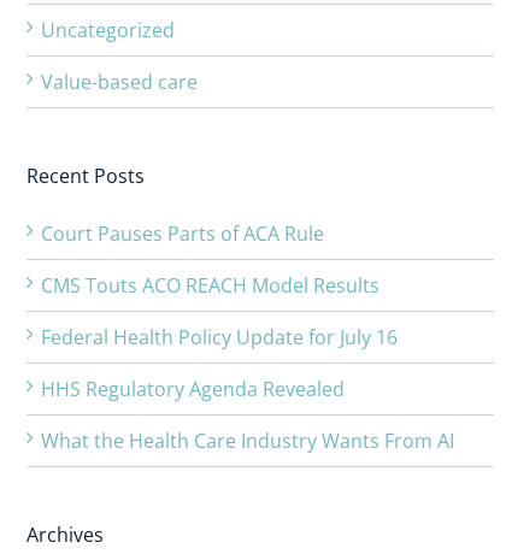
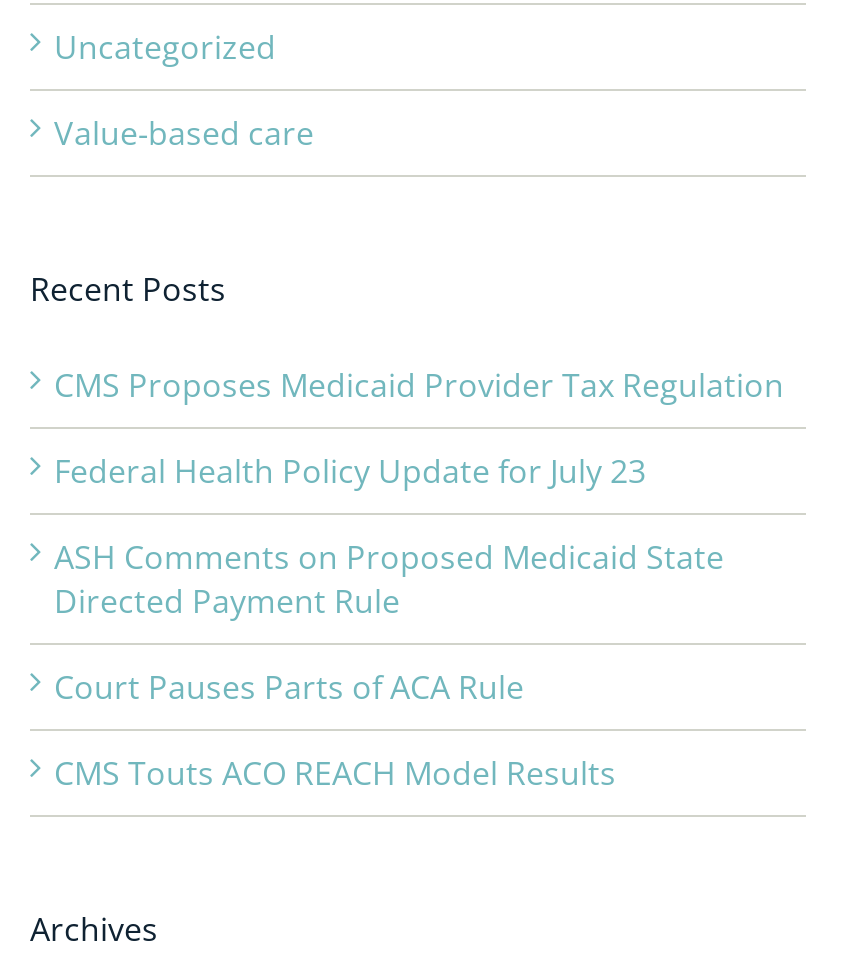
none -> [54,363,784,623] CMS Proposes Medicaid Provider Tax Regulation | Federal Health Policy Update for July 23 | ASH Comments on Proposed Medicaid State | Directed Payment Rule
moved [41,220,379,299] -> [54,665,616,795]: Court Pauses Parts of ACA Rule | CMS Touts ACO REACH Model Results
[41,324,454,454] Federal Health Policy Update for July 16 | HHS Regulatory Agenda Revealed | What the Health Care Industry Wants From AI -> none

